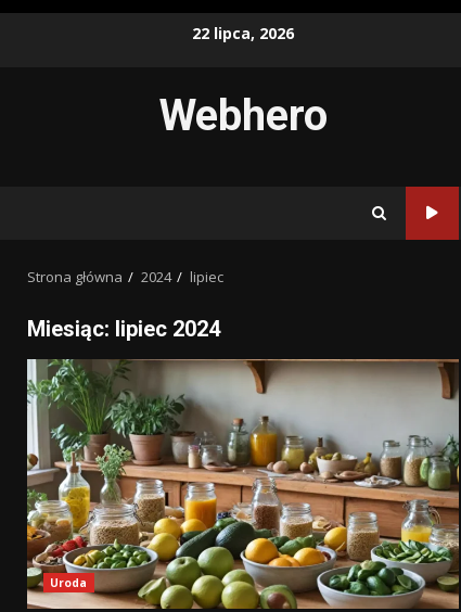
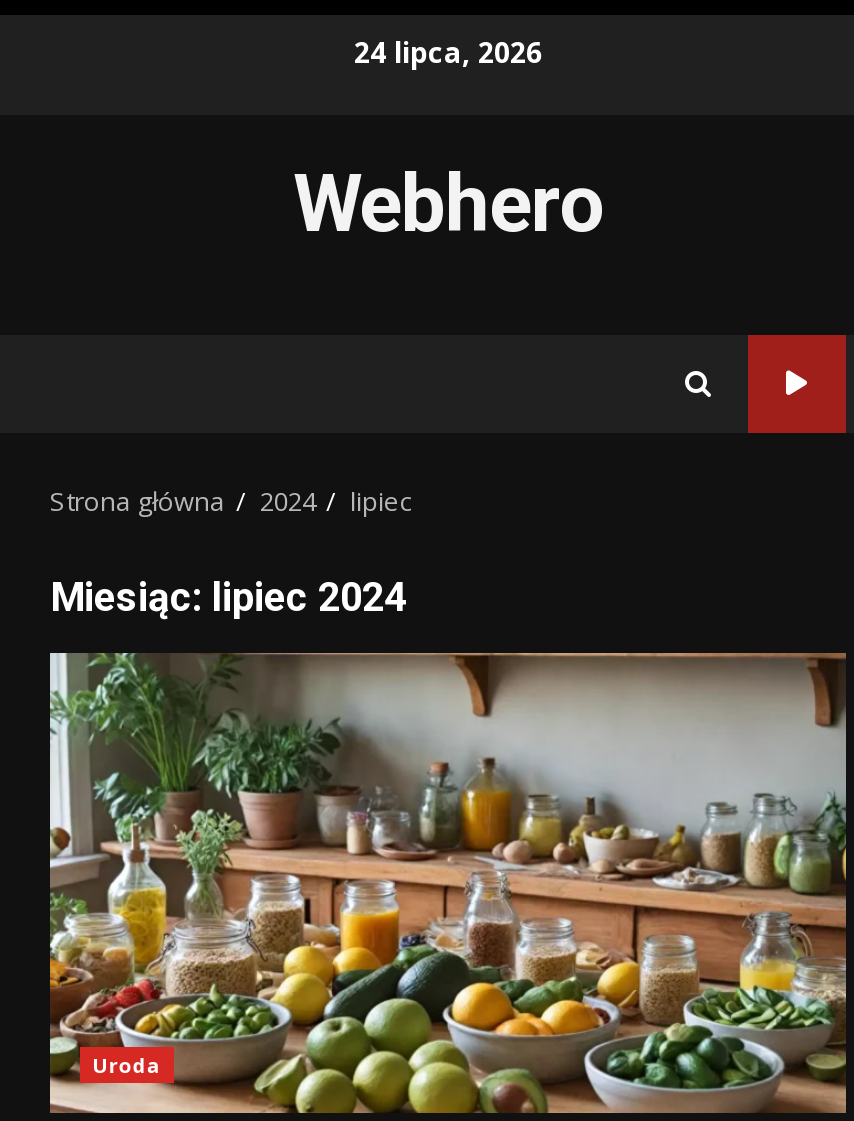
[192,22,294,43] 22 lipca, 2026 -> [354,32,542,70] 24 lipca, 2026

